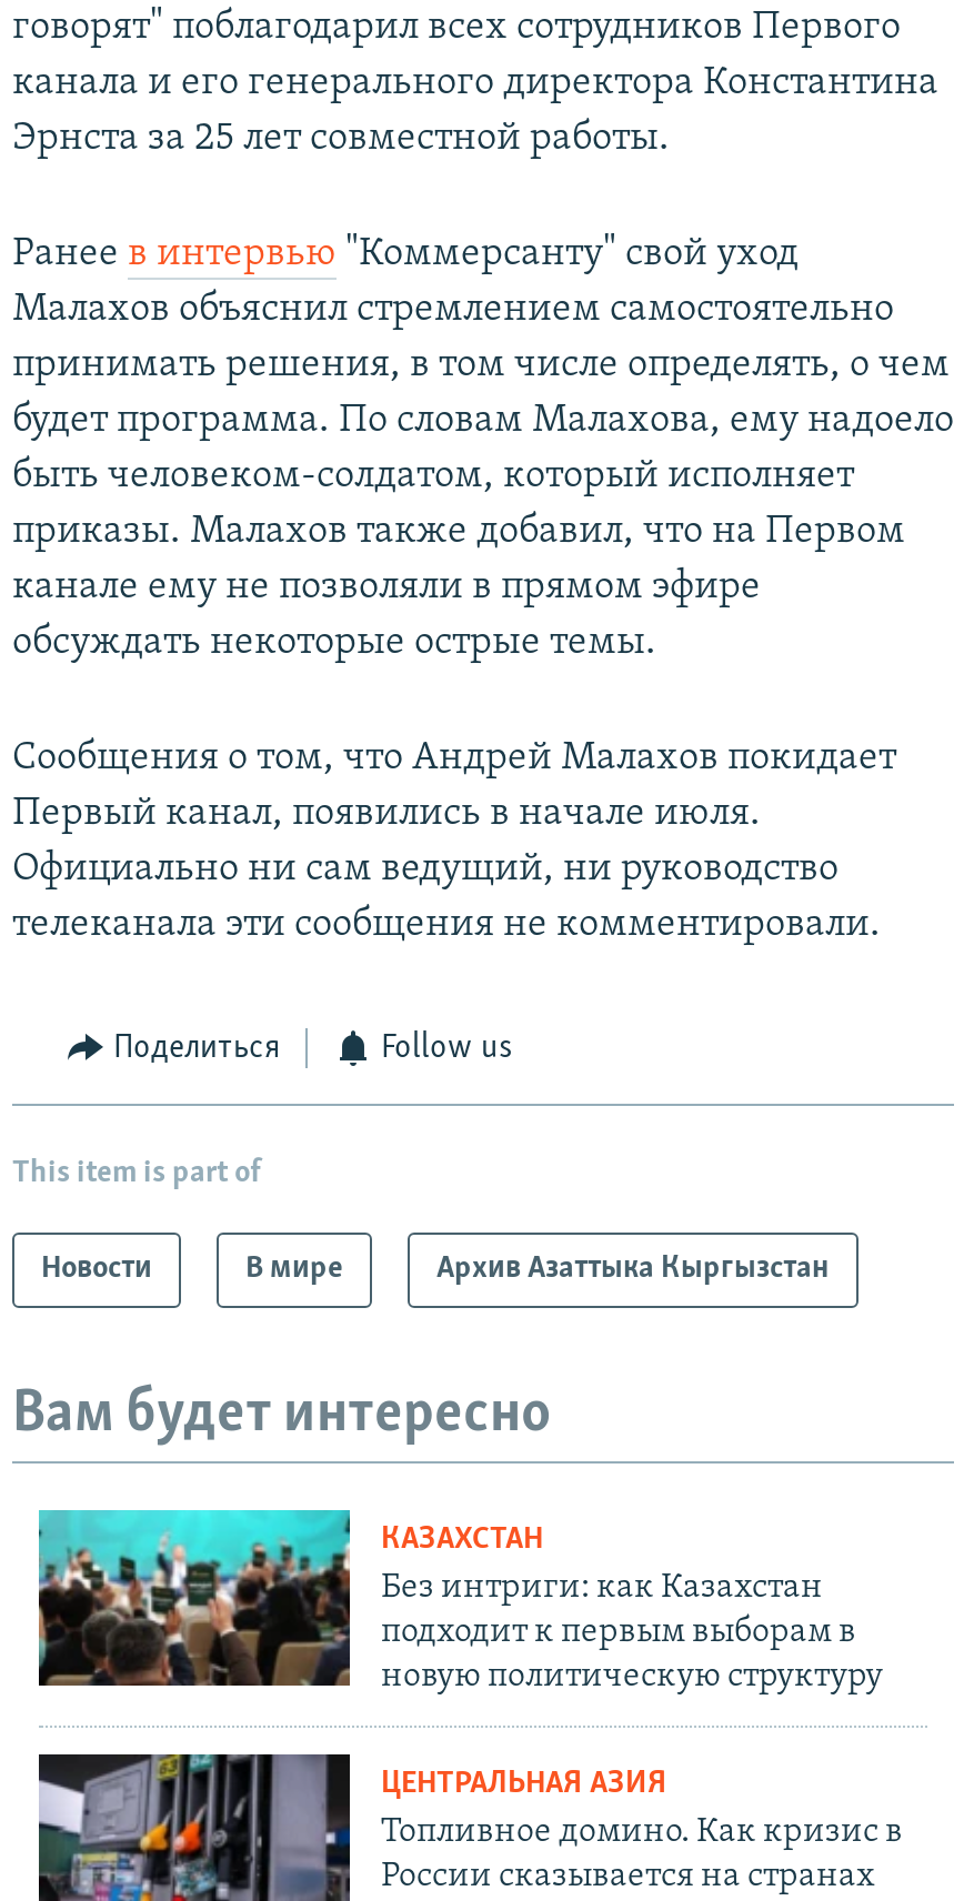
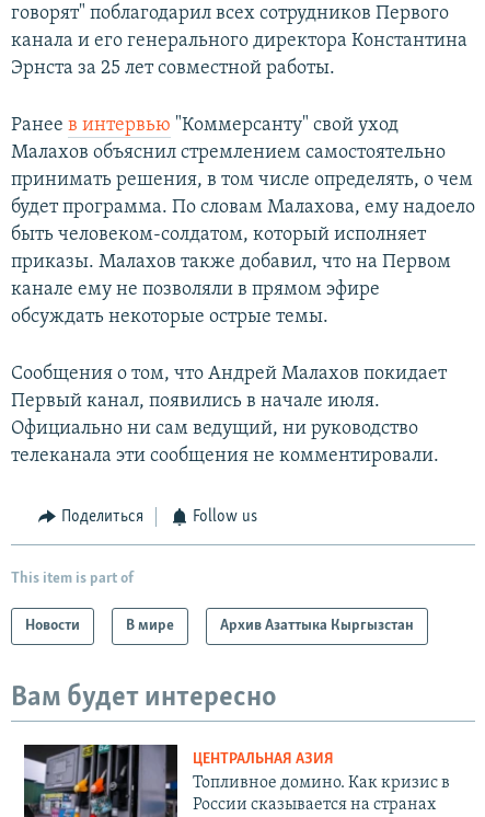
[37,1508,883,1695] [image] | КАЗАХСТАН | Без интриги: как Казахстан | подходит к первым выборам в | новую политическую структуру -> none

